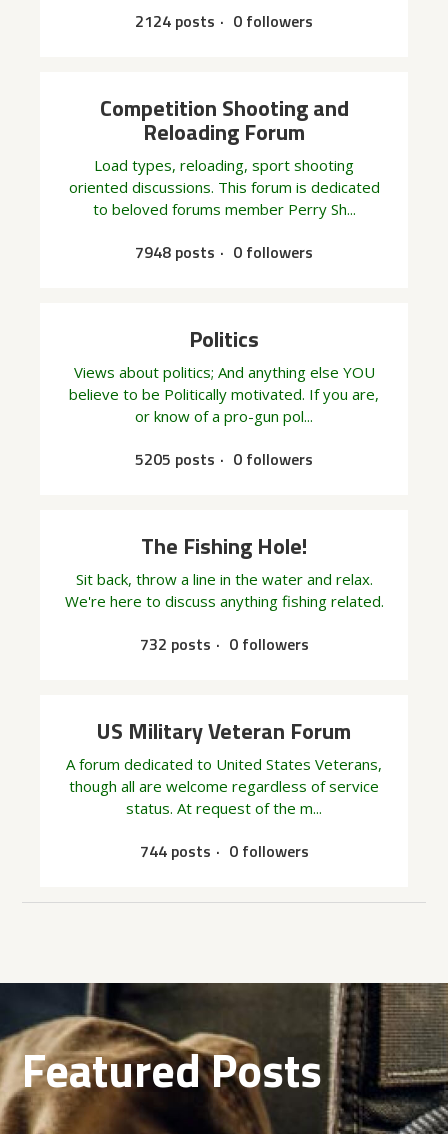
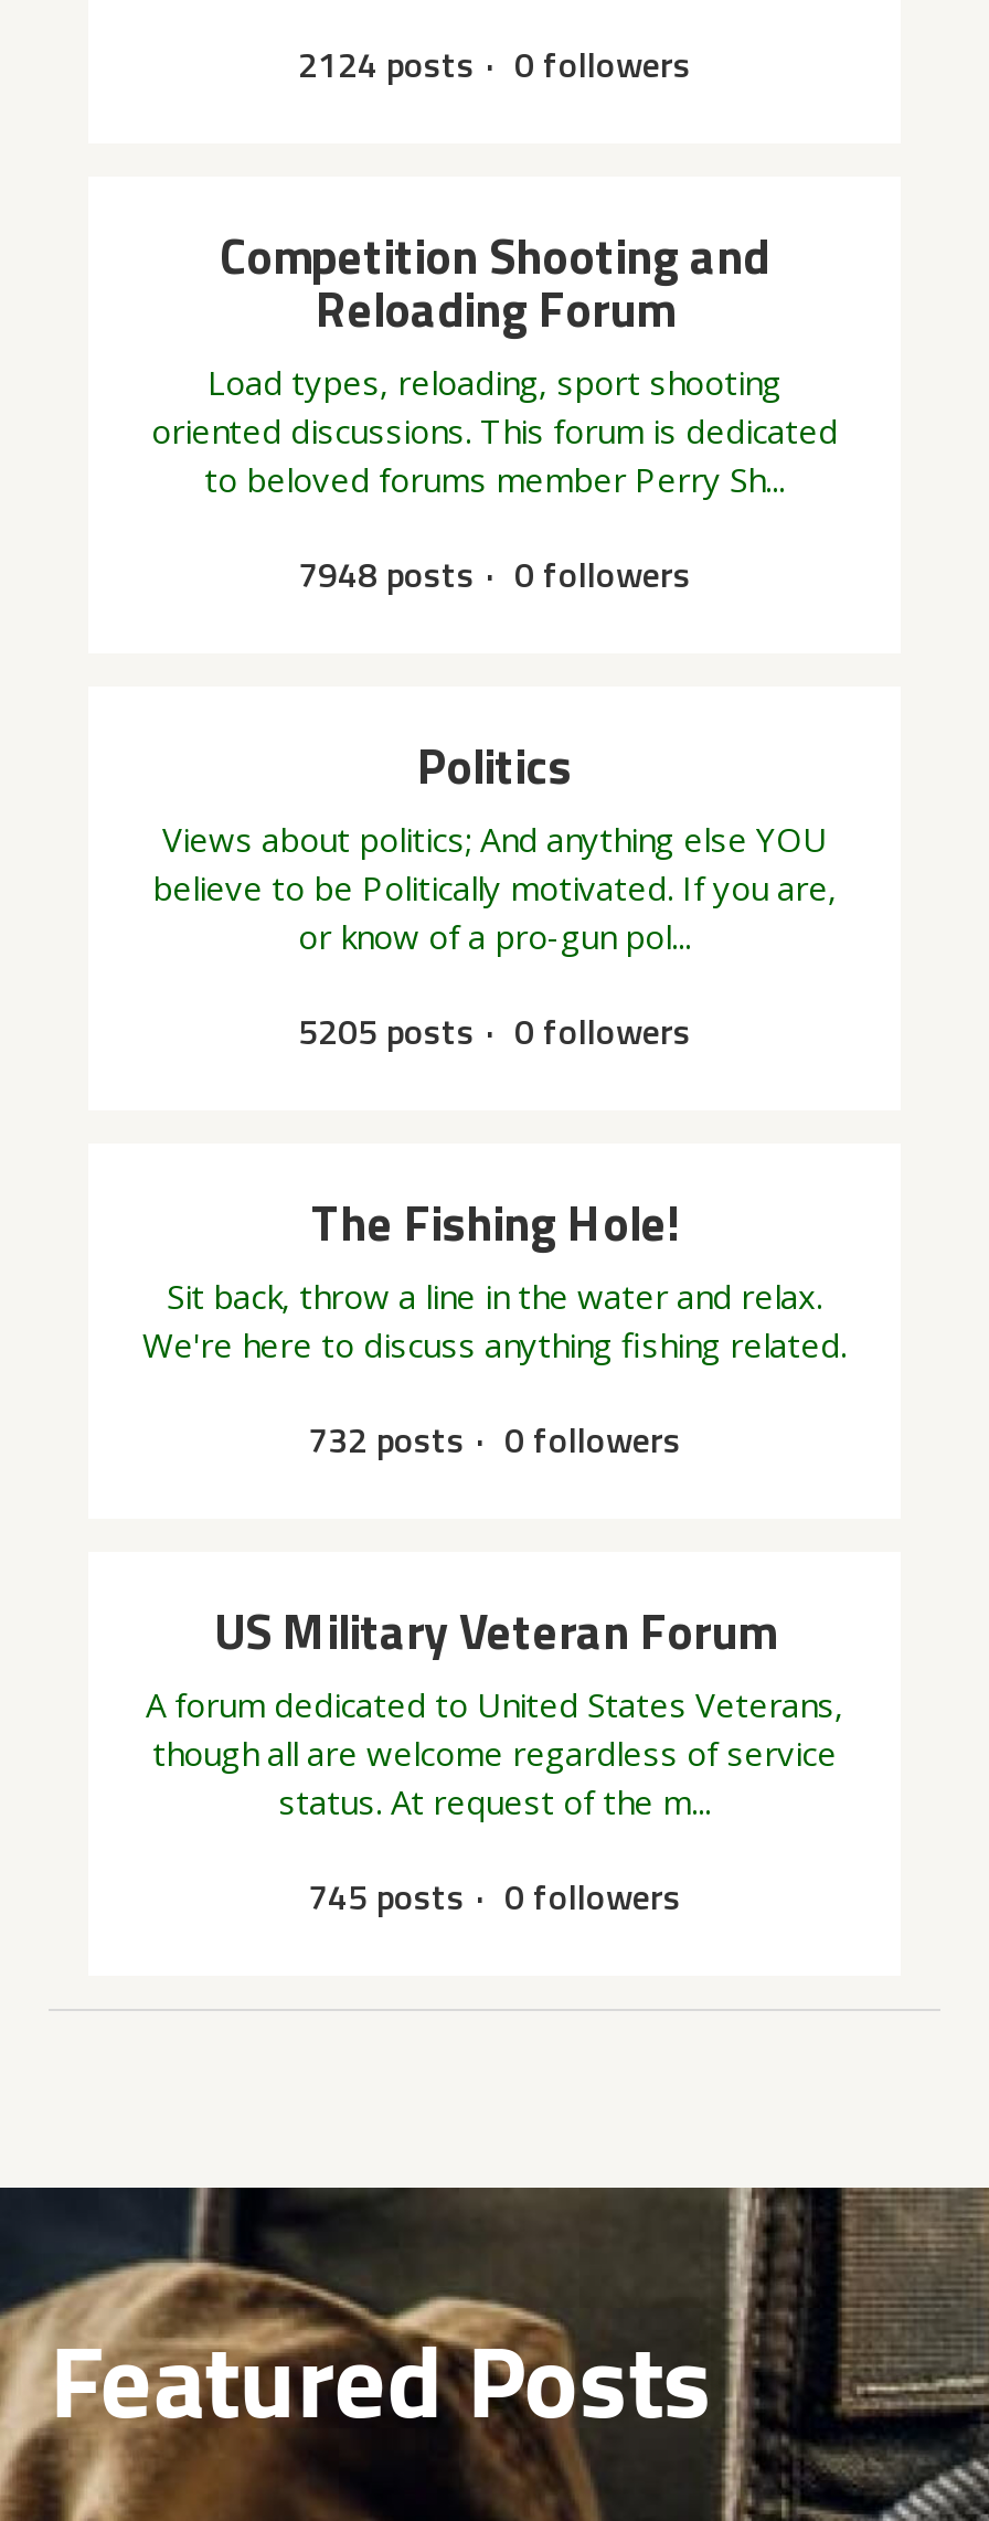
[139,839,308,863] 744 posts 0 followers -> [308,1870,681,1923] 745 posts 0 followers

